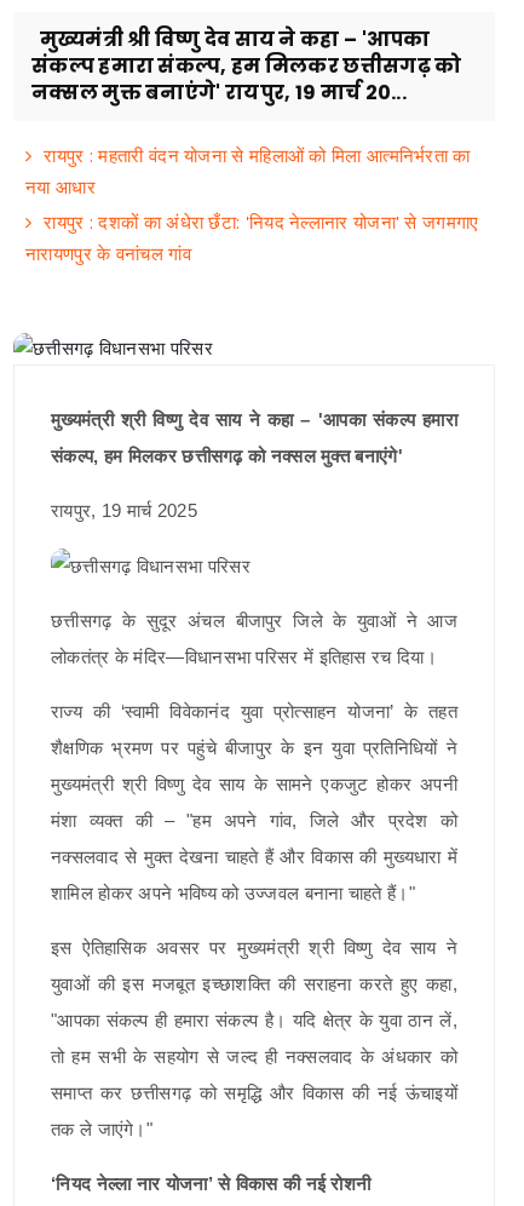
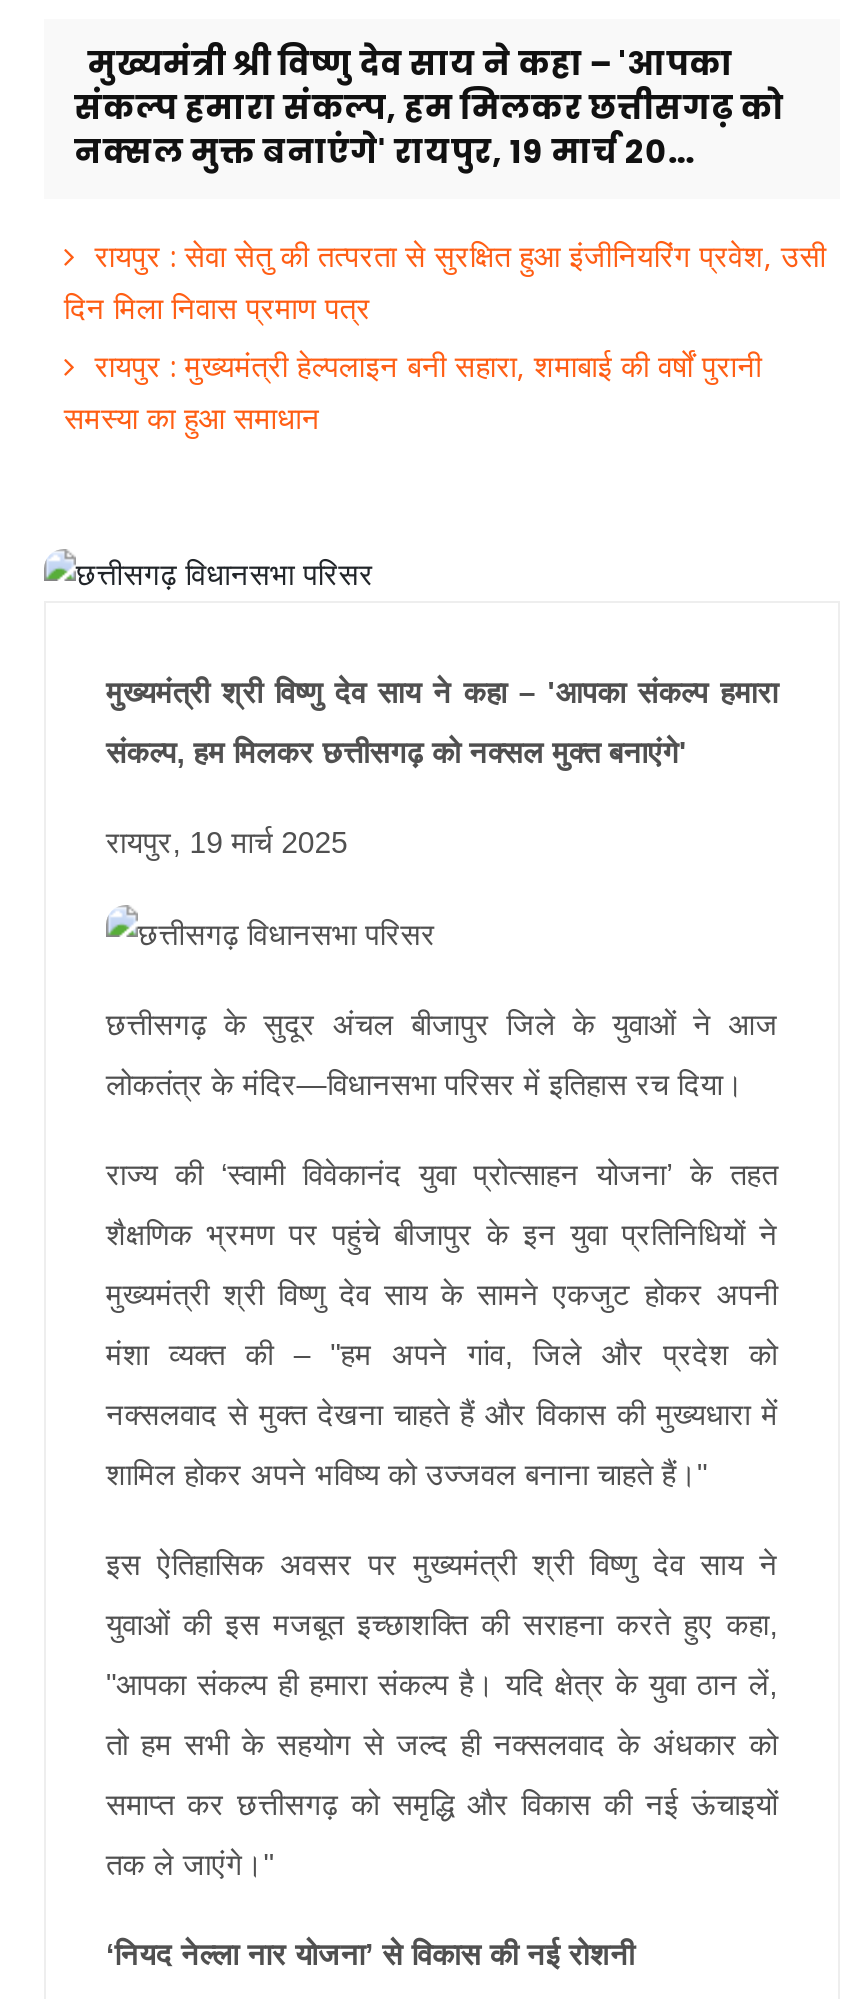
[25,143,479,265] रायपुर : महतारी वंदन योजना से महिलाओं को मिला आत्मनिर्भरता का | नया आधार | रायपुर : दशकों का अंधेरा छँटा: 'नियद नेल्लानार योजना' से जगमगाए | नारायणपुर के वनांचल गांव -> [64,235,826,437] रायपुर : सेवा सेतु की तत्परता से सुरक्षित हुआ इंजीनियरिंग प्रवेश, उसी | दिन मिला निवास प्रमाण पत्र | रायपुर : मुख्यमंत्री हेल्पलाइन बनी सहारा, शमाबाई की वर्षों पुरानी | समस्या का हुआ समाधान

